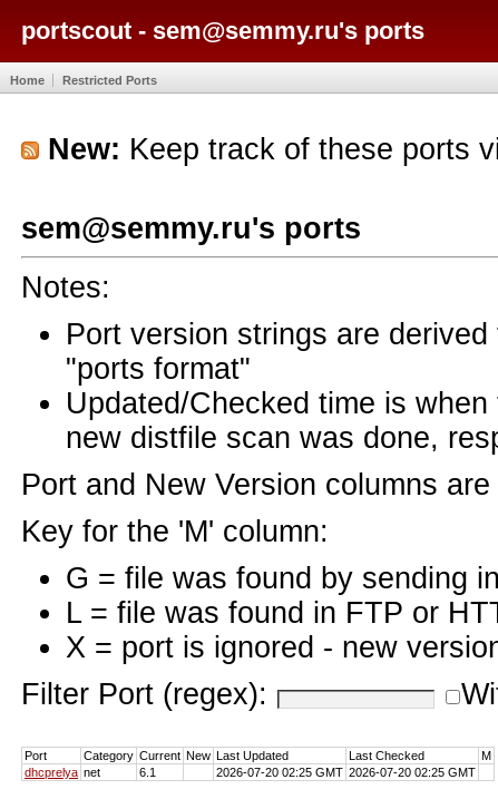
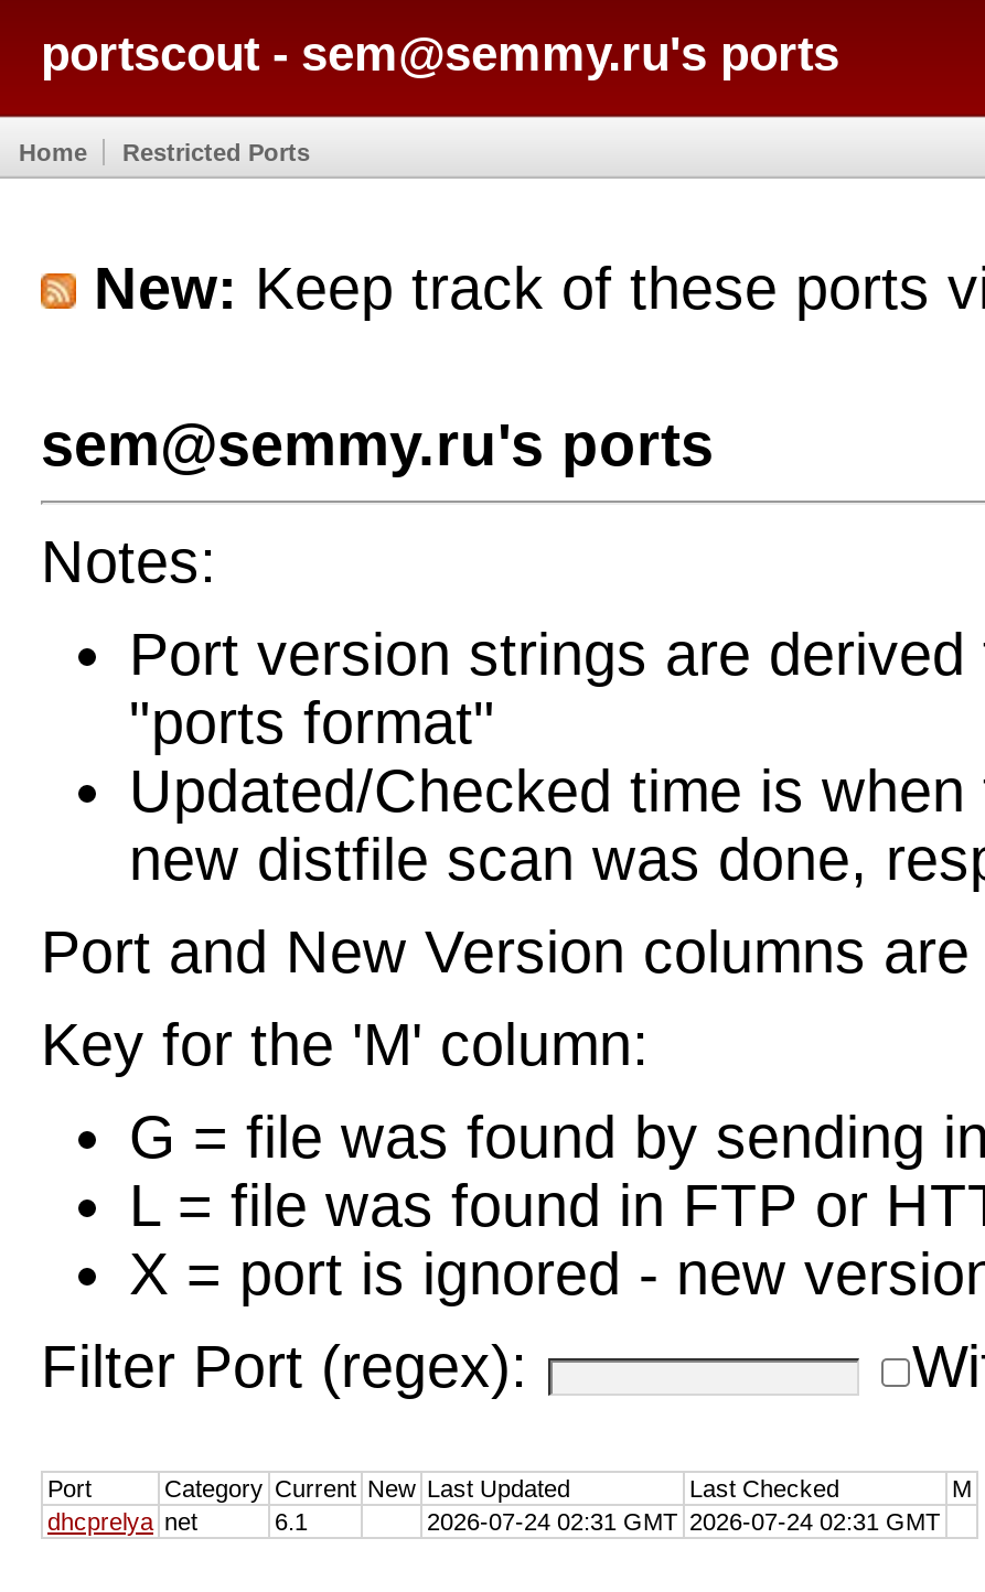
[216,766,476,779] 2026-07-20 02:25 GMT 2026-07-20 02:25 GMT -> [427,1508,941,1535] 2026-07-24 02:31 GMT 2026-07-24 02:31 GMT

